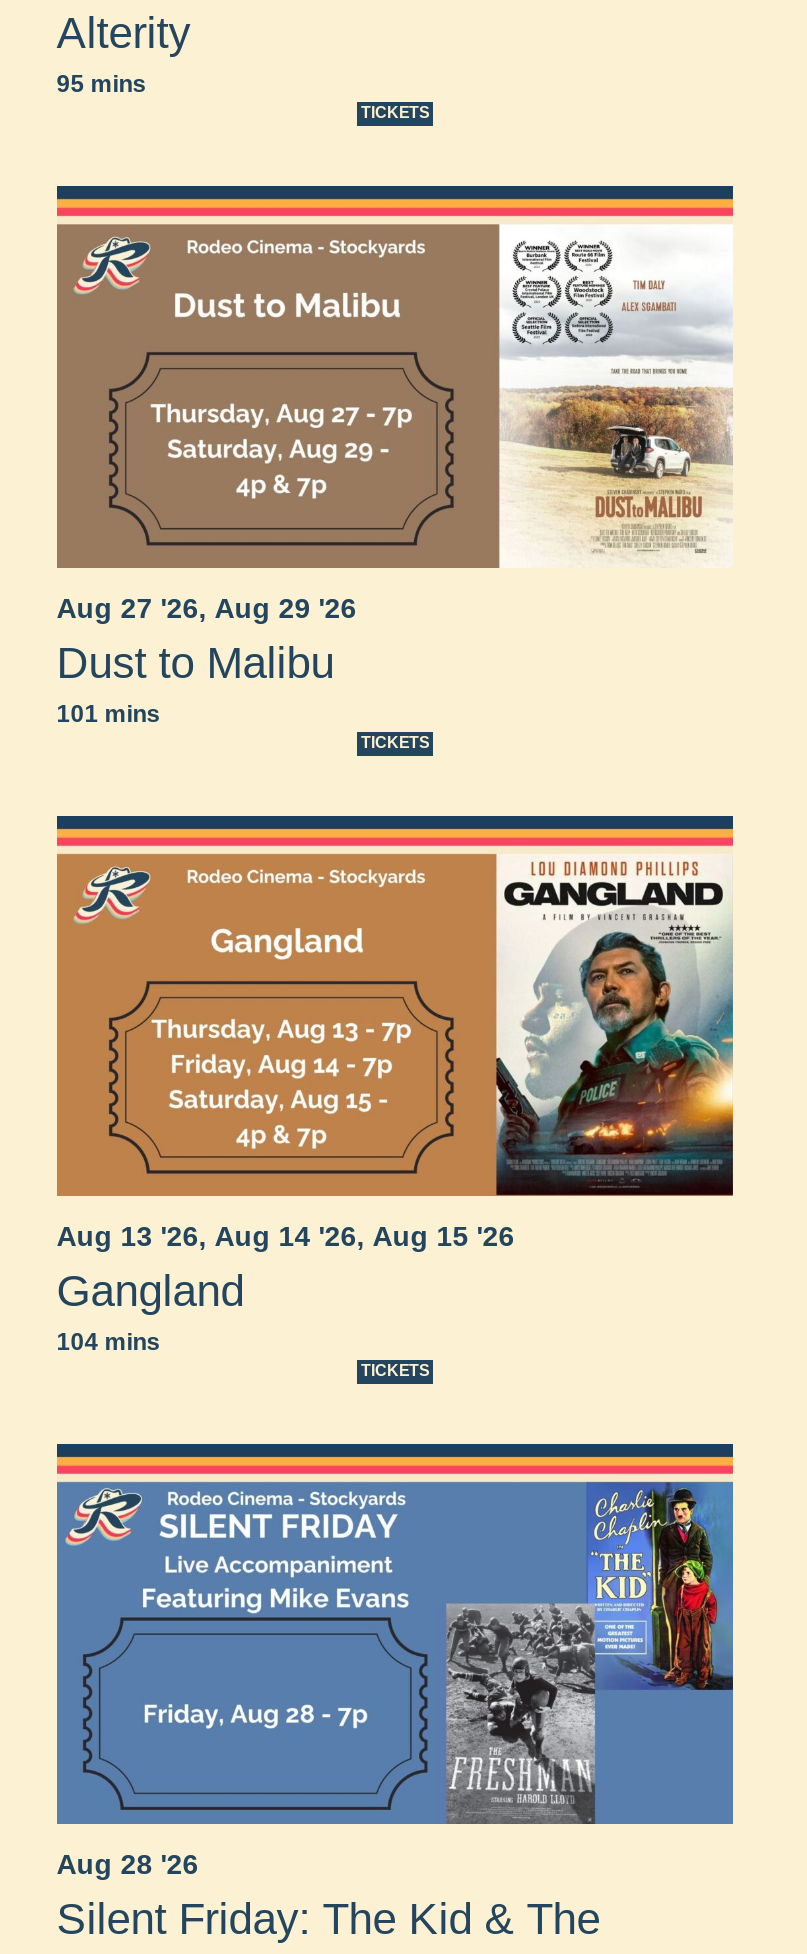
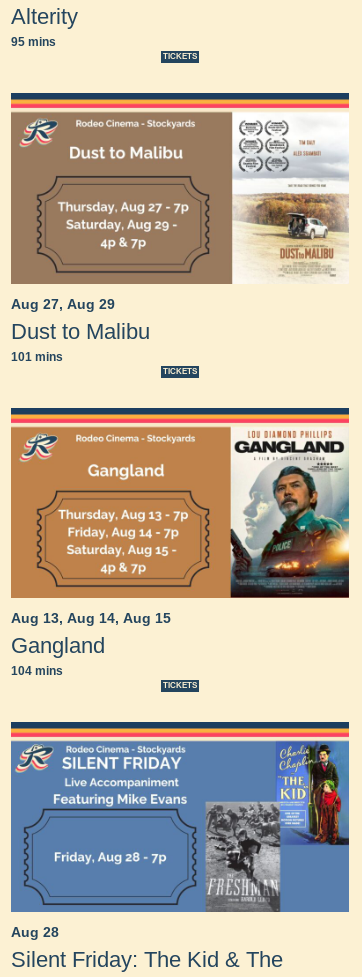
[57,591,357,623] Aug 27 '26, Aug 29 '26 -> [11,296,115,312] Aug 27, Aug 29
[57,1220,515,1252] Aug 13 '26, Aug 14 '26, Aug 15 '26 -> [11,610,171,626] Aug 13, Aug 14, Aug 15
[57,1849,199,1881] Aug 28 '26 -> [11,924,59,940] Aug 28

